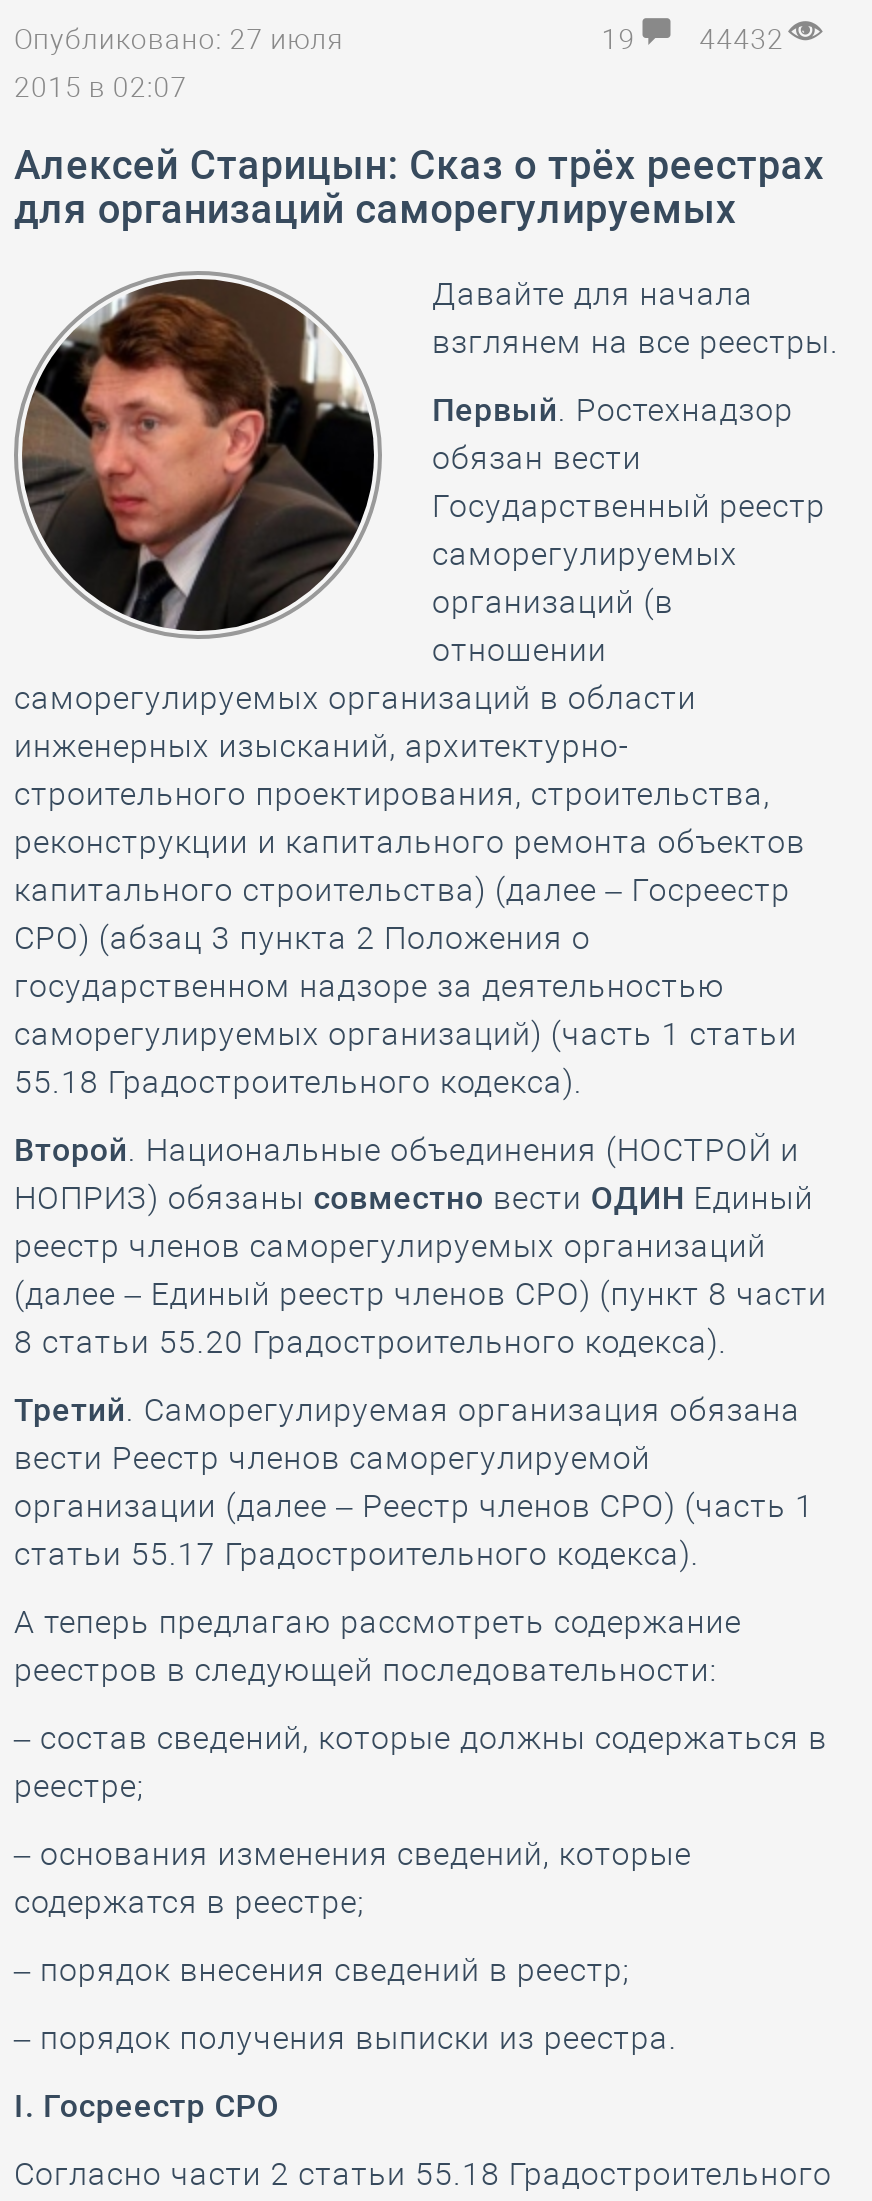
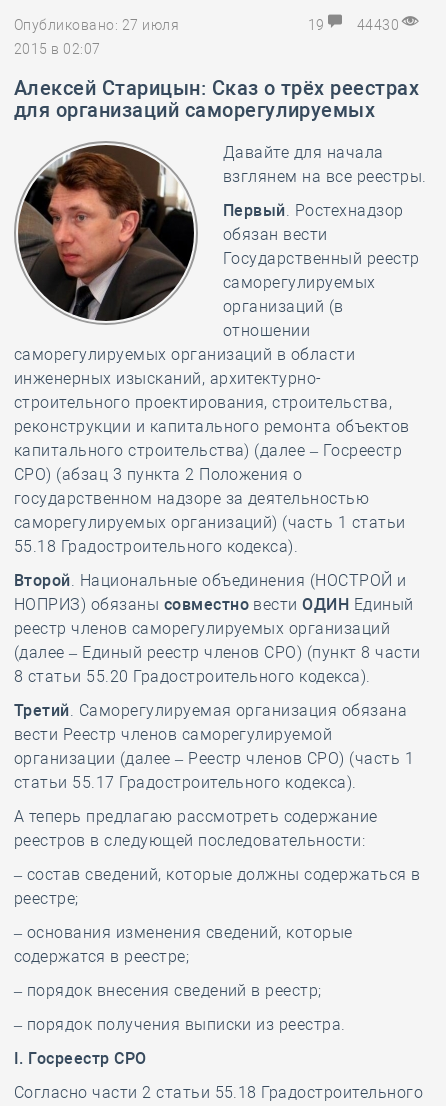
[602,23,791,55] 19 44432 -> [308,17,402,33] 19 44430

